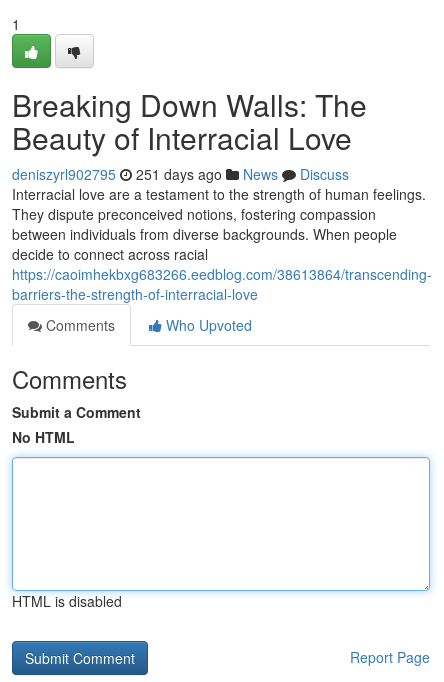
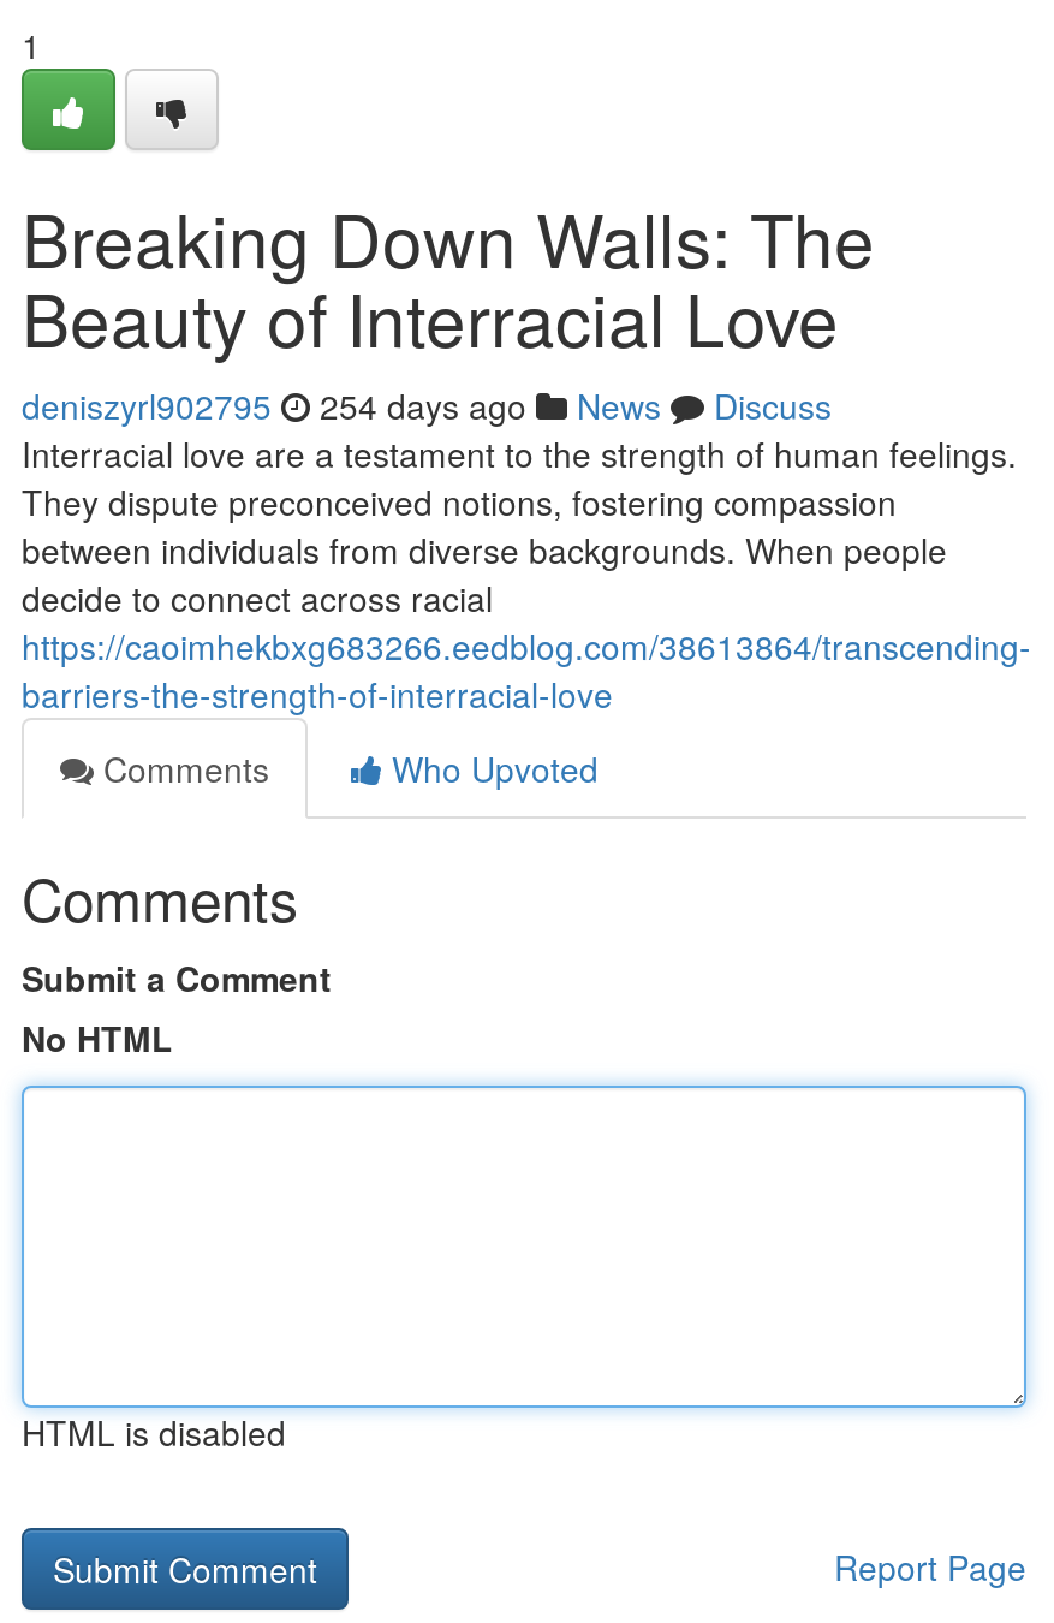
[12,164,349,184] deniszyrl902795 251 days ago News Discuss -> [22,381,832,429] deniszyrl902795 254 days ago News Discuss

